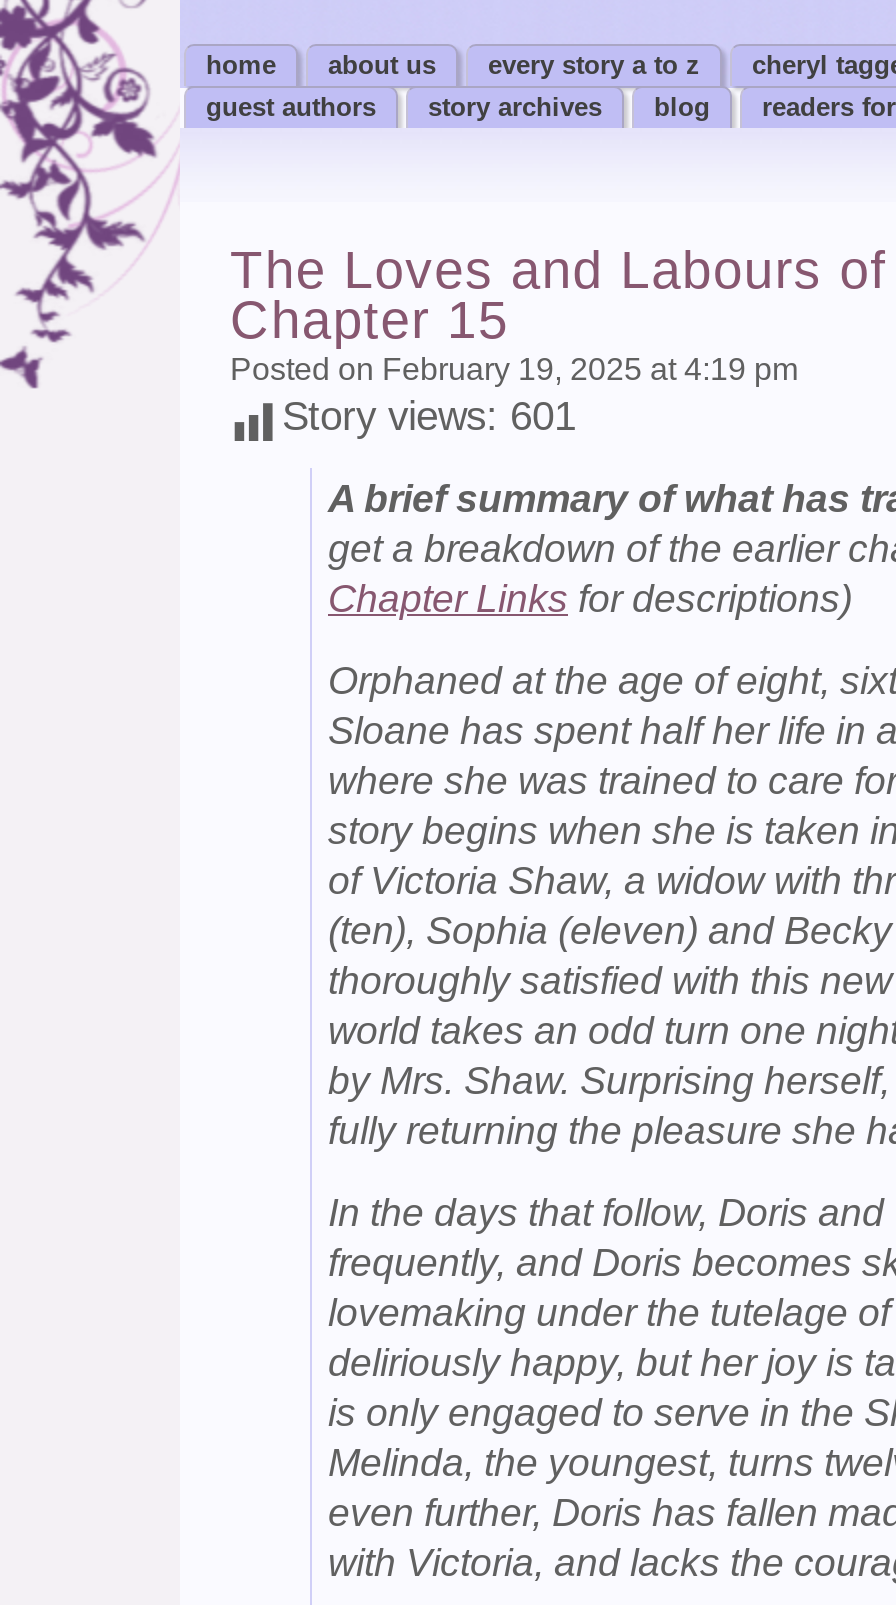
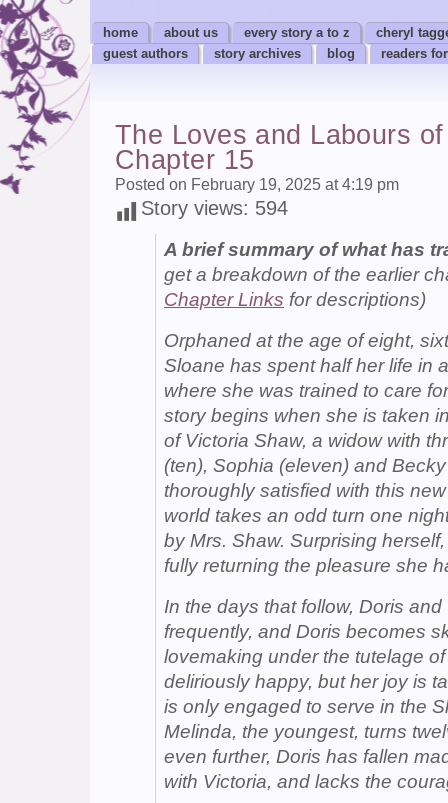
[282,394,576,438] Story views: 601 -> [141,197,288,219] Story views: 594

